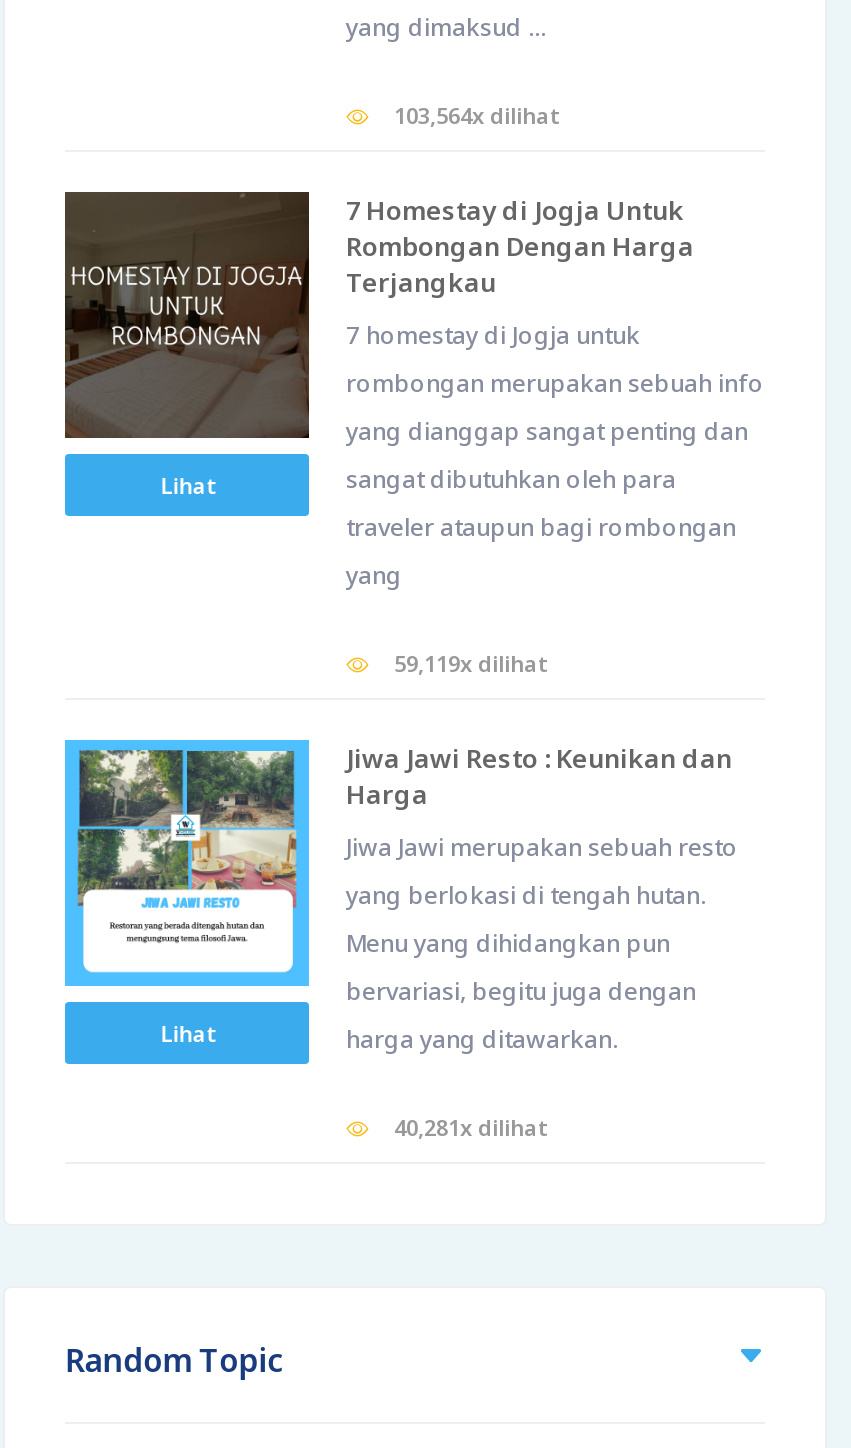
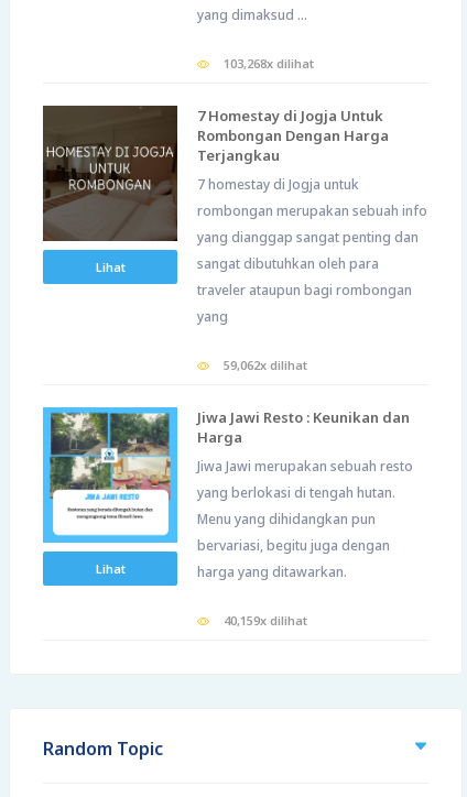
[388,100,558,130] 103,564x dilihat -> [221,55,314,72] 103,268x dilihat
[388,648,546,678] 59,119x dilihat -> [221,357,308,373] 59,062x dilihat
[388,1112,546,1142] 40,281x dilihat -> [221,612,308,629] 40,159x dilihat

